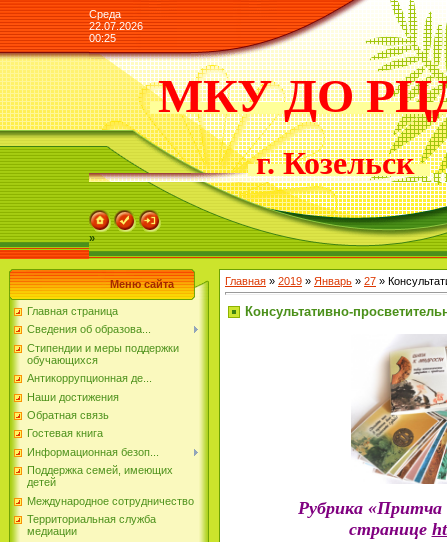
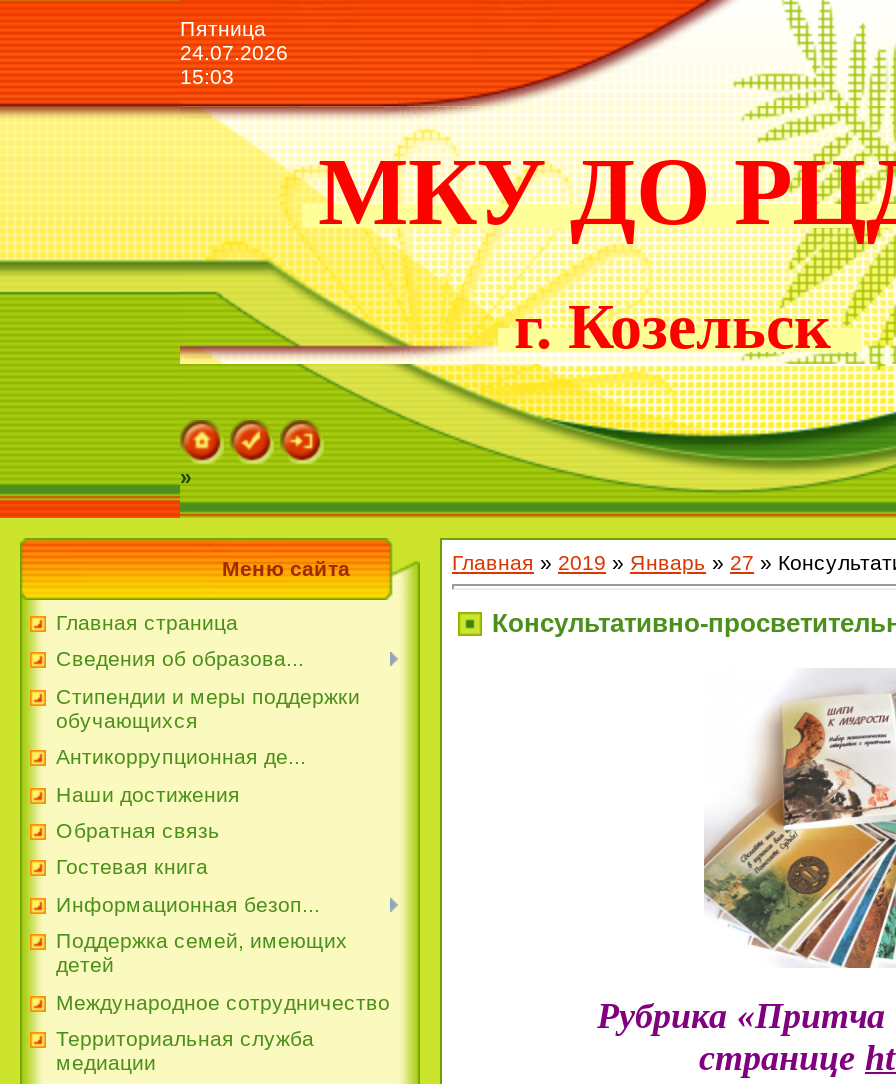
[89,8,143,44] Среда | 22.07.2026 | 00:25 -> [180,16,288,88] Пятница | 24.07.2026 | 15:03

